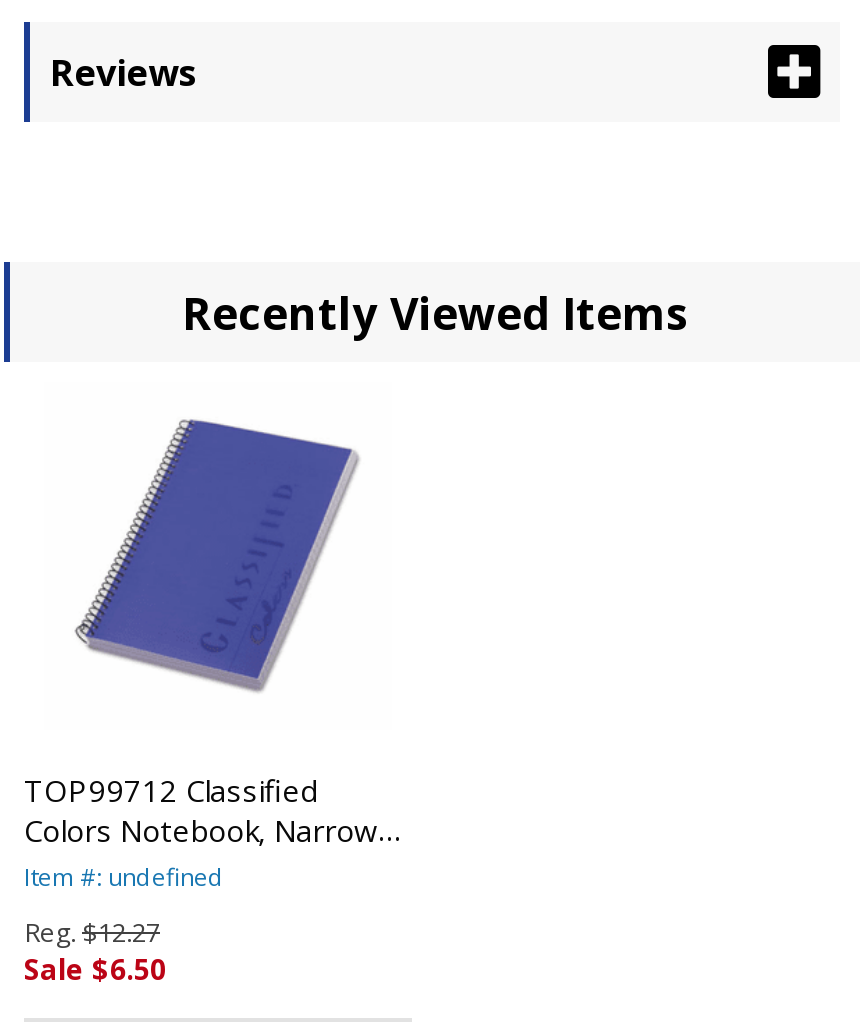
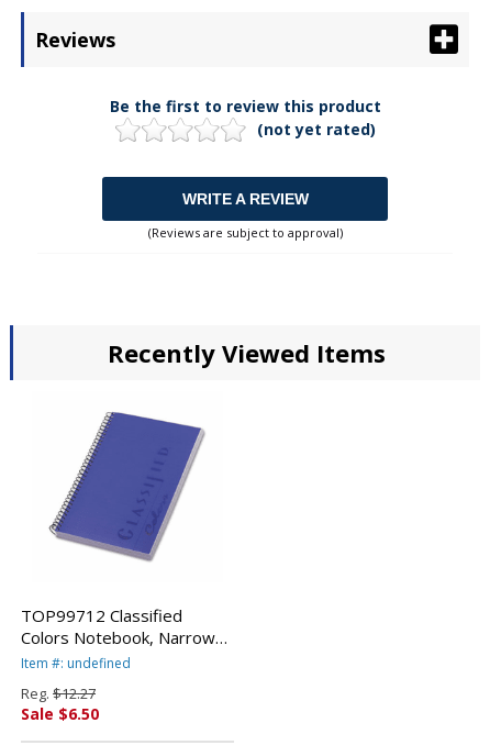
none -> [109,96,381,241] Be the first to review this product | (not yet rated) | WRITE A REVIEW | (Reviews are subject to approval)

